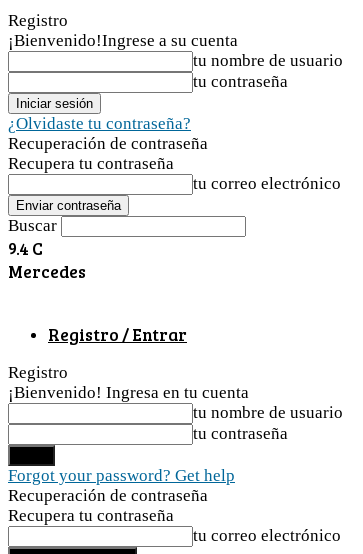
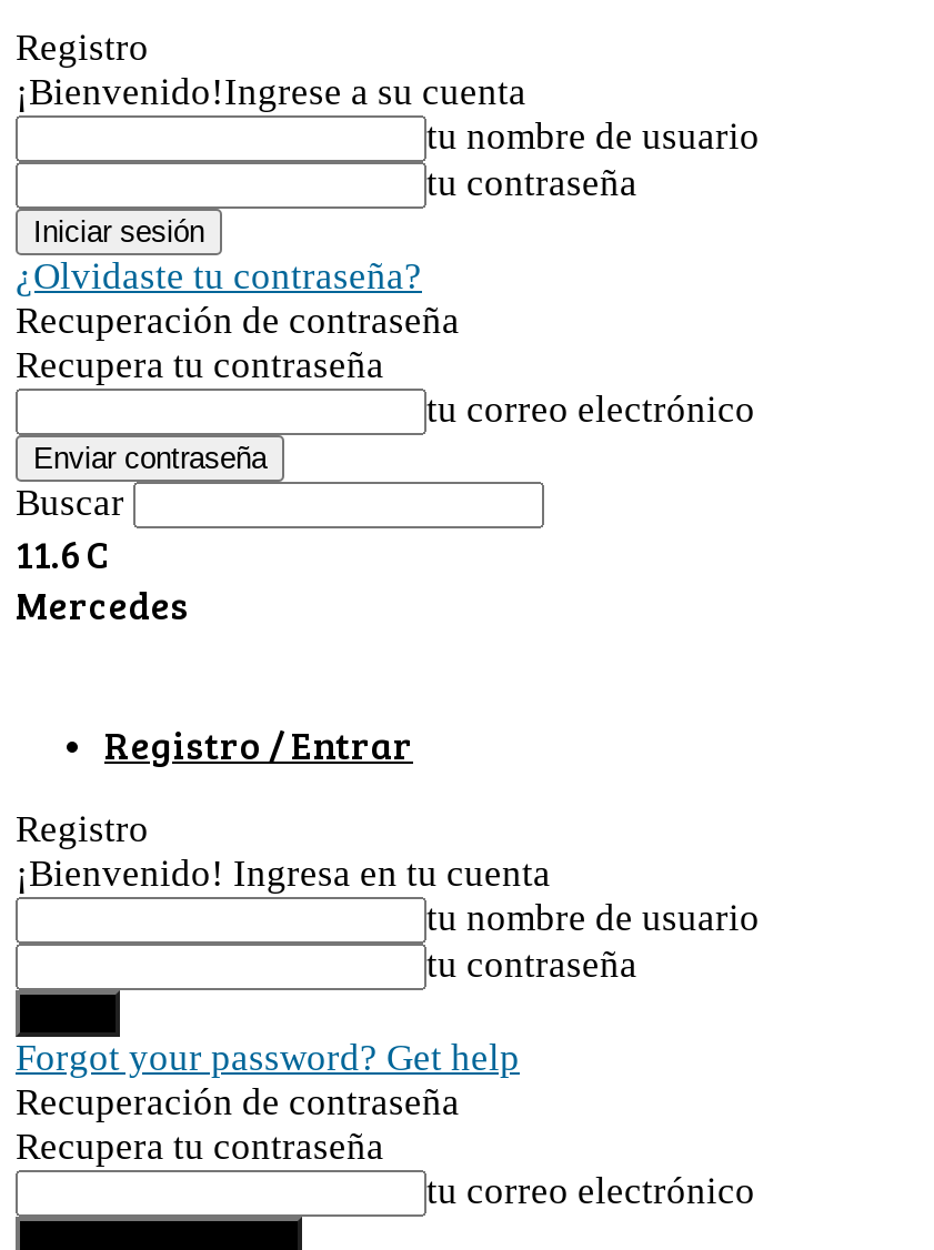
[8,237,43,260] 9.4 C -> [16,528,111,579] 11.6 C

